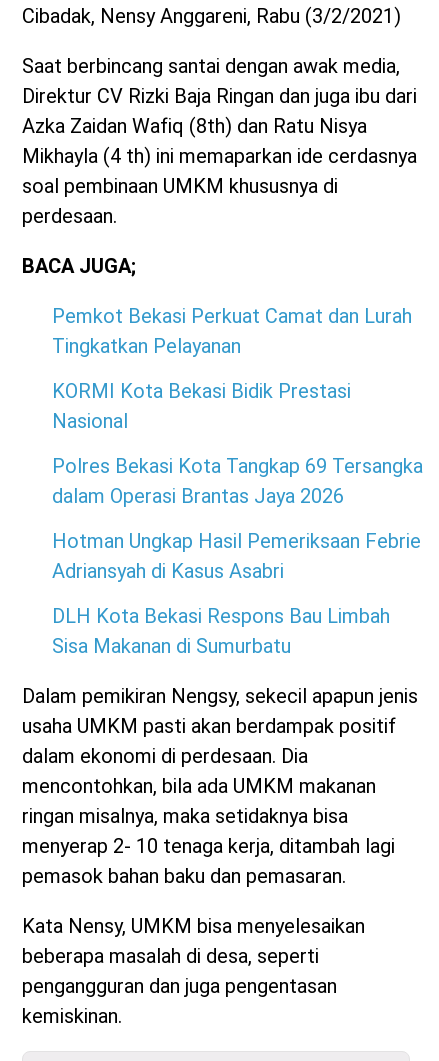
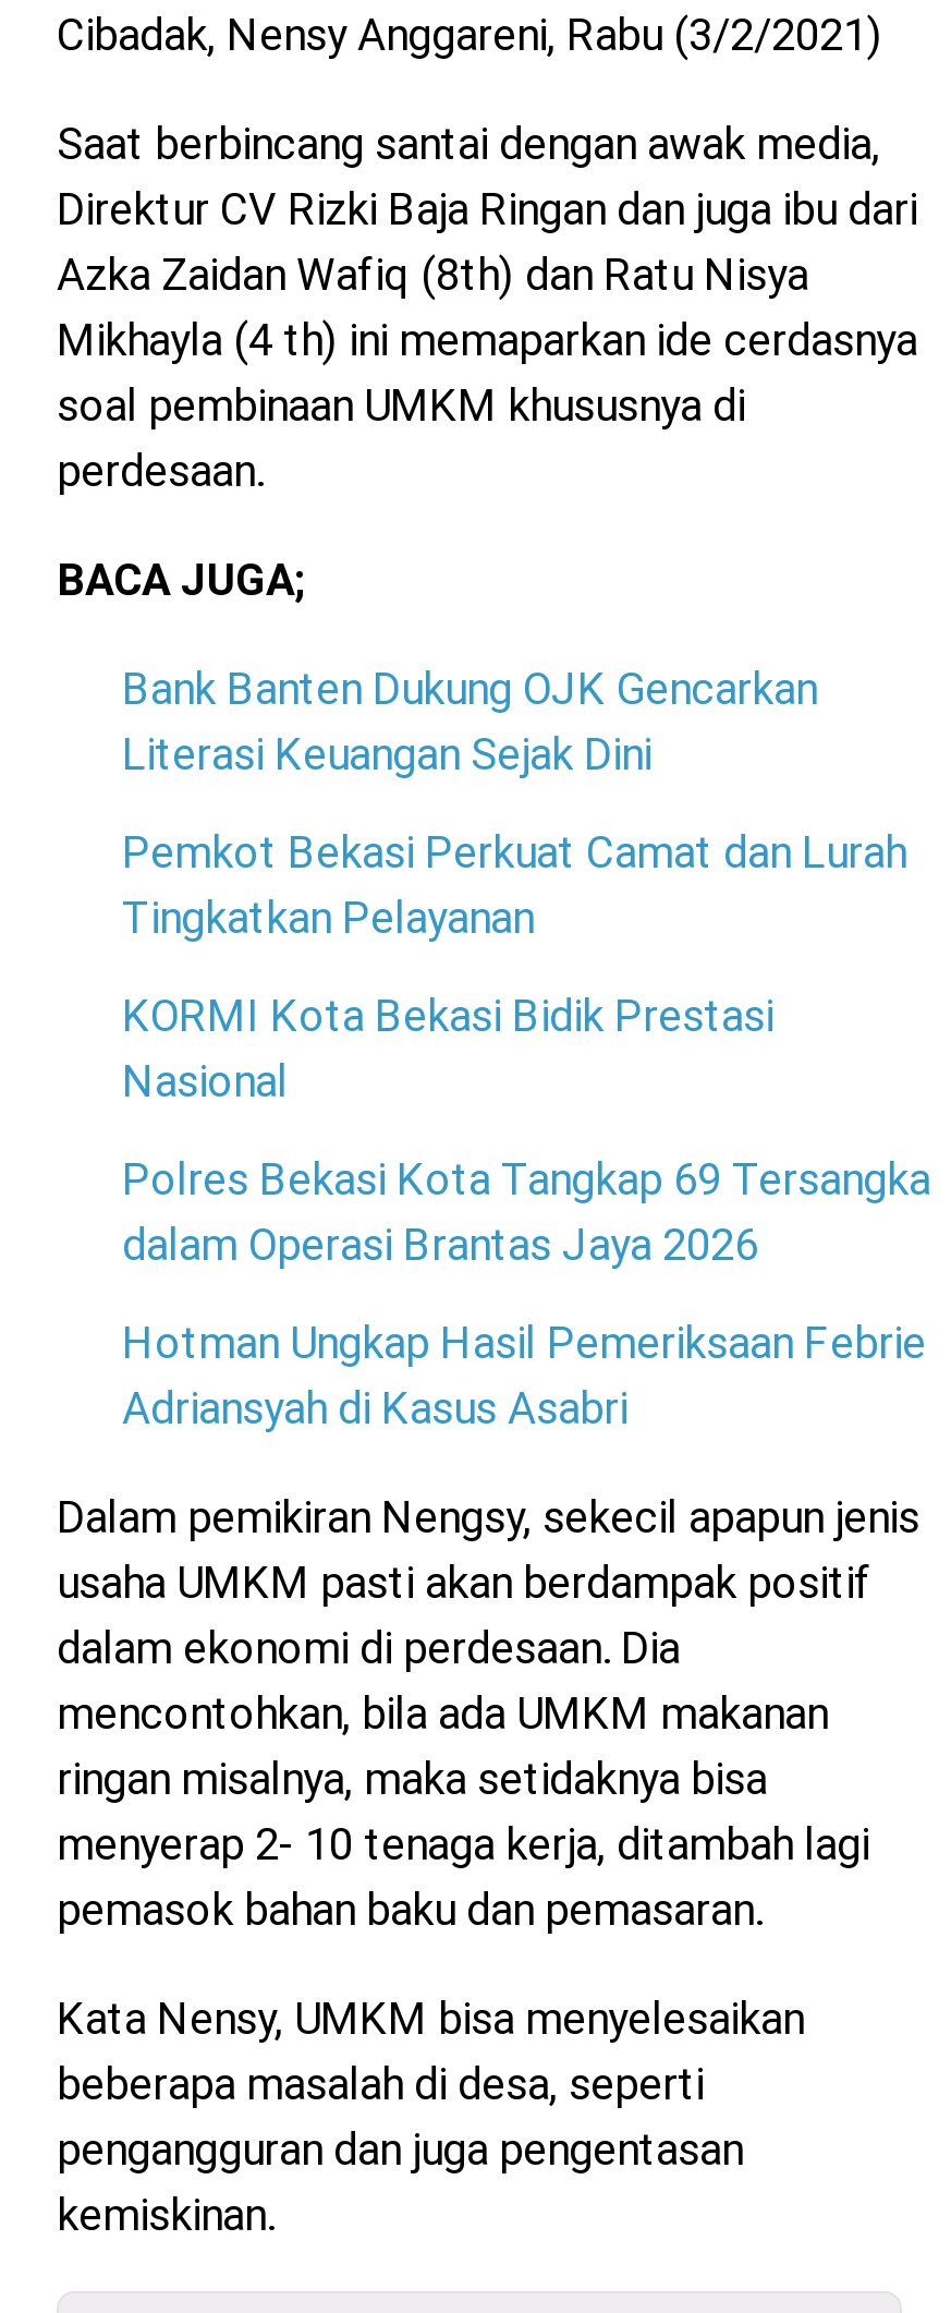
none -> [122,663,817,780] Bank Banten Dukung OJK Gencarkan | Literasi Keuangan Sejak Dini
moved [52,304,423,583] -> [122,826,930,1434]: Pemkot Bekasi Perkuat Camat dan Lurah | Tingkatkan Pelayanan | KORMI Kota Bekasi Bidik Prestasi | Nasional | Polres Bekasi Kota Tangkap 69 Tersangka | dalam Operasi Brantas Jaya 2026 | Hotman Ungkap Hasil Pemeriksaan Febrie | Adriansyah di Kasus Asabri
[52,604,390,658] DLH Kota Bekasi Respons Bau Limbah | Sisa Makanan di Sumurbatu -> none

